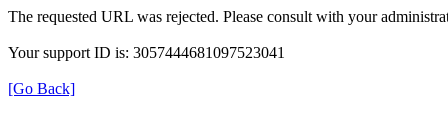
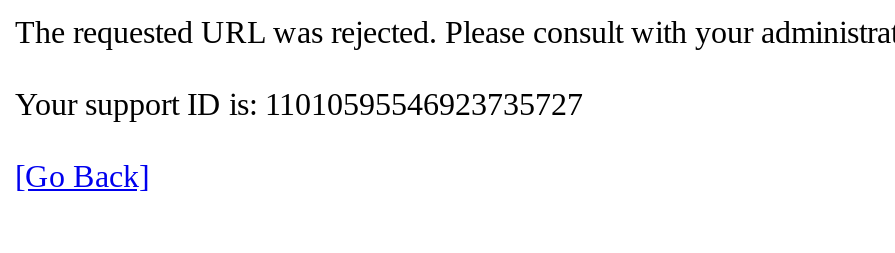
[8,44,285,61] Your support ID is: 3057444681097523041 -> [15,87,583,121] Your support ID is: 11010595546923735727

